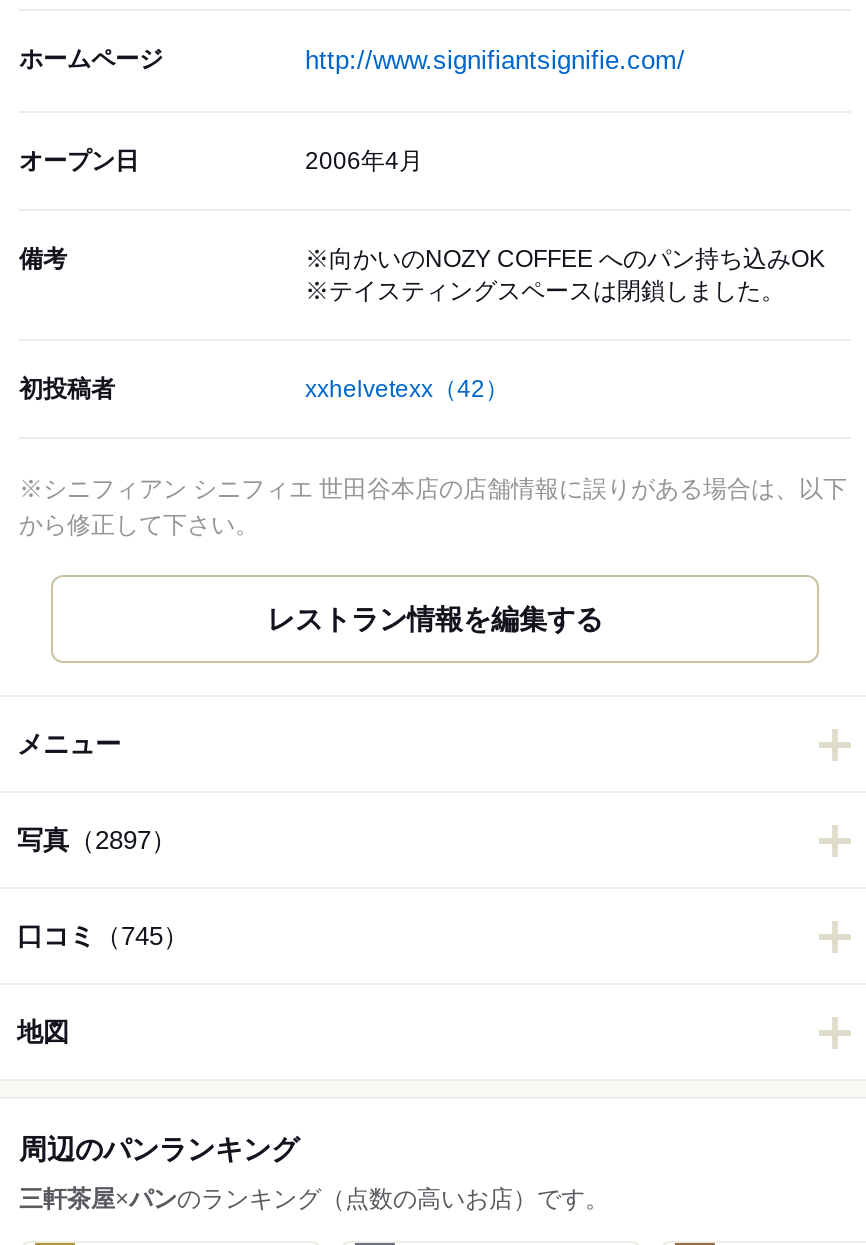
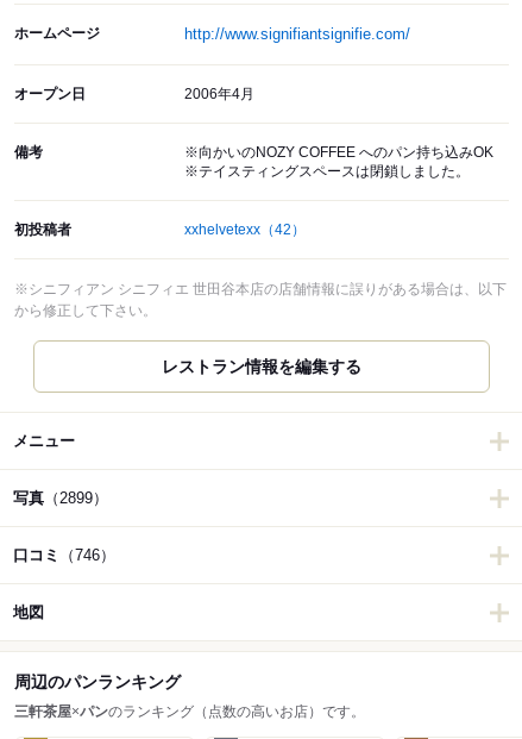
[17,826,177,856] 写真（2897） -> [13,489,108,507] 写真（2899）
[17,922,189,952] 口コミ（745） -> [13,547,115,564] 口コミ（746）

